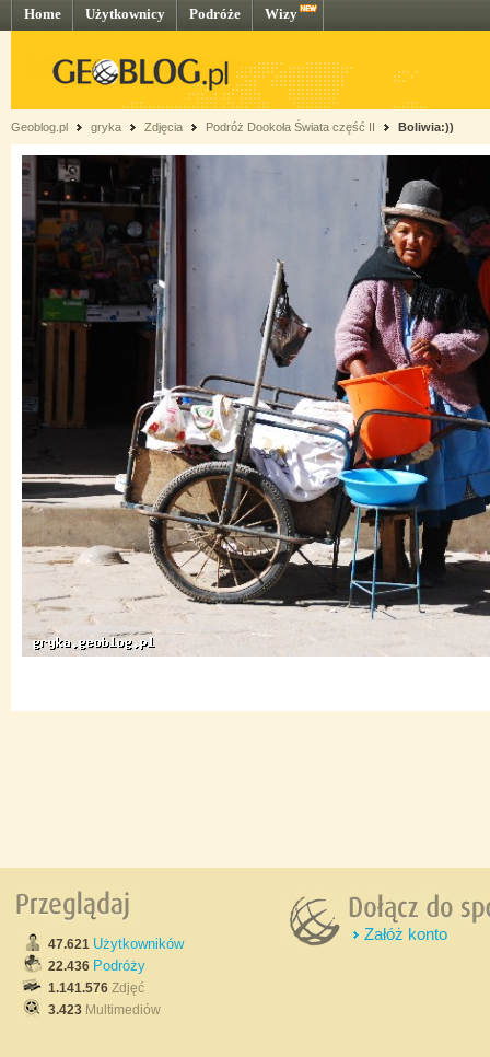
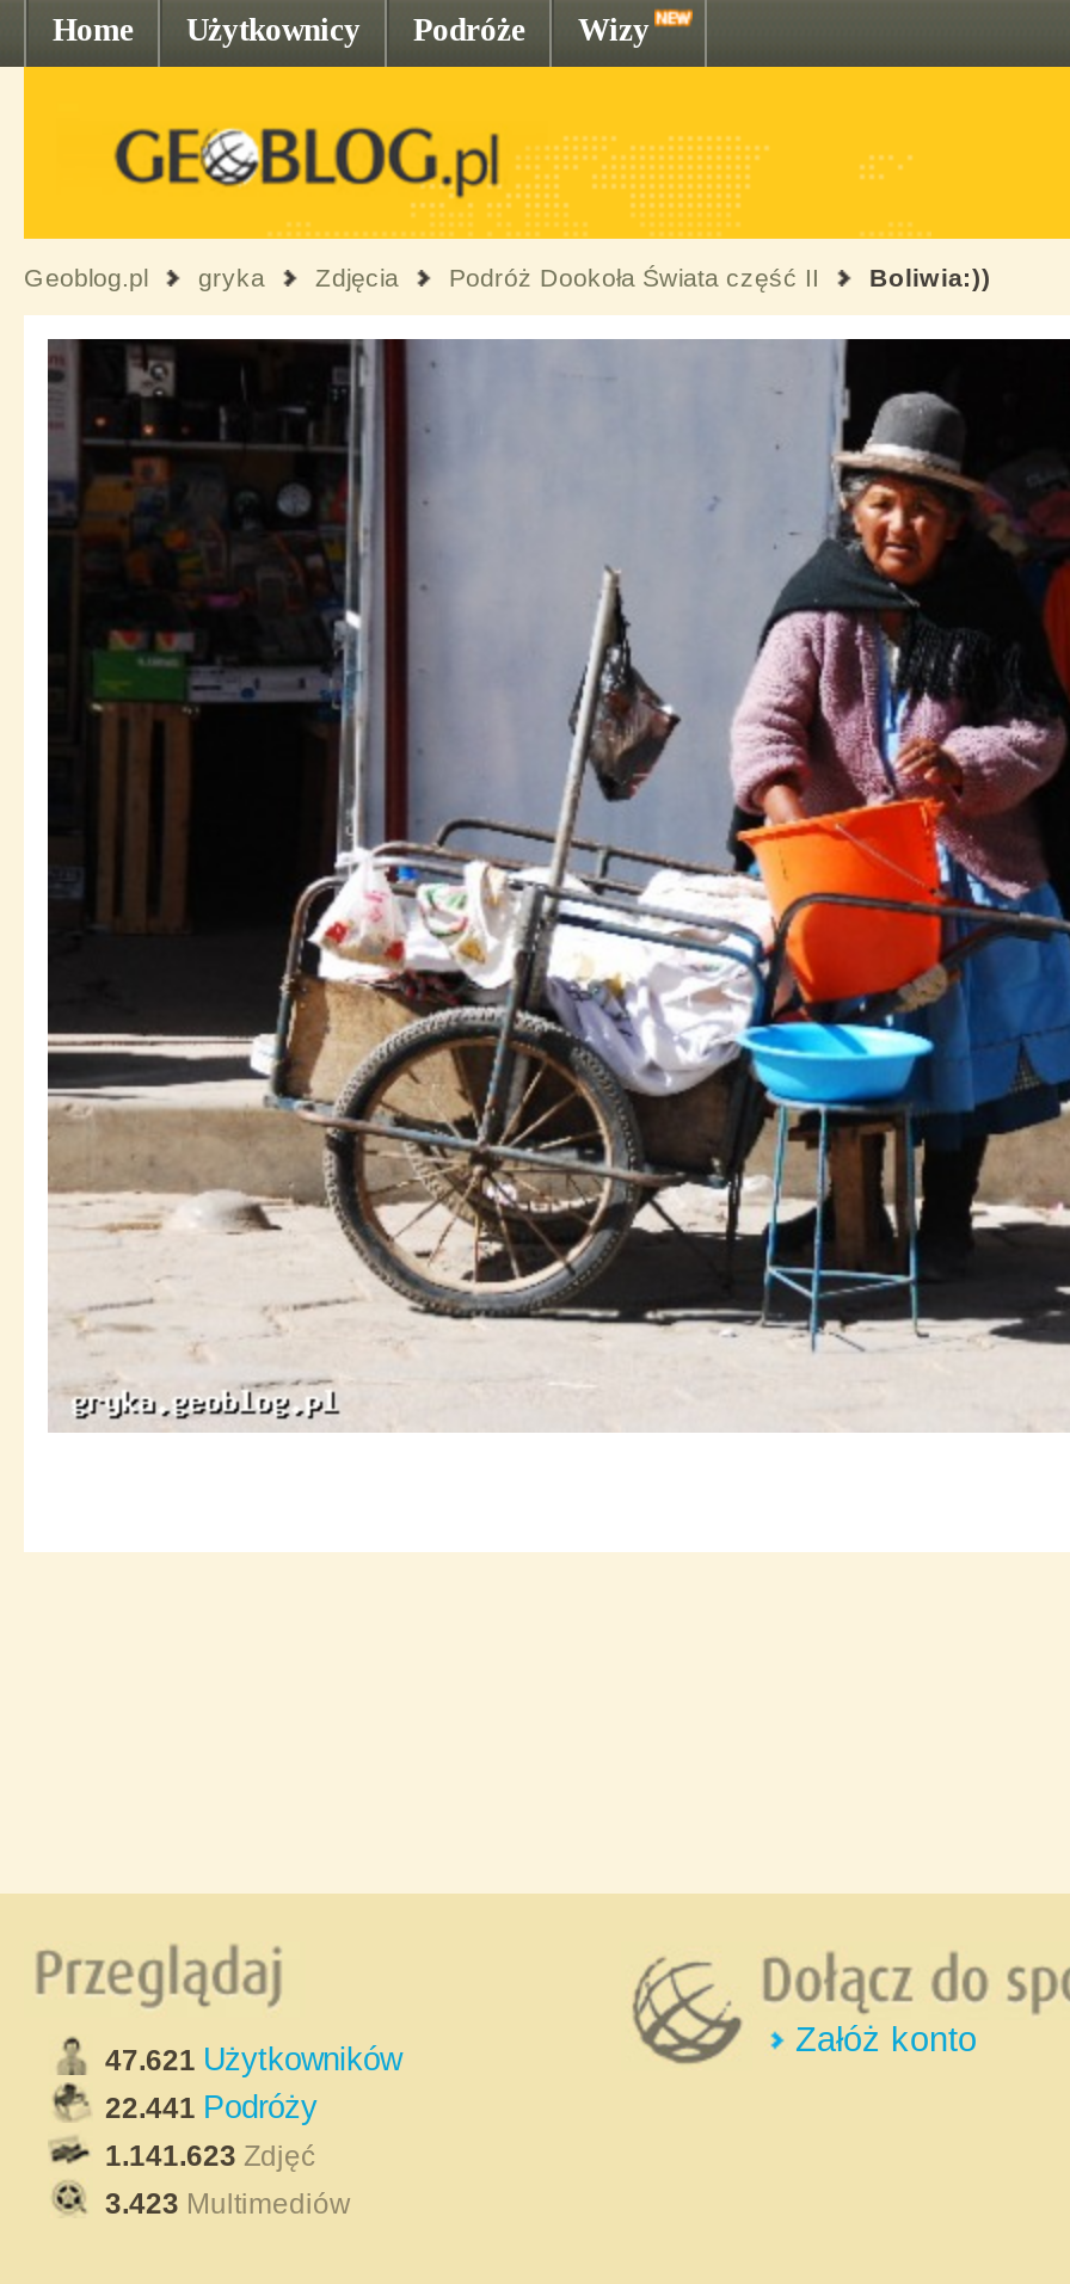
[48,957,145,974] 22.436 Podróży -> [105,2089,318,2125] 22.441 Podróży
[48,980,144,996] 1.141.576 Zdjęć -> [105,2140,315,2173] 1.141.623 Zdjęć

